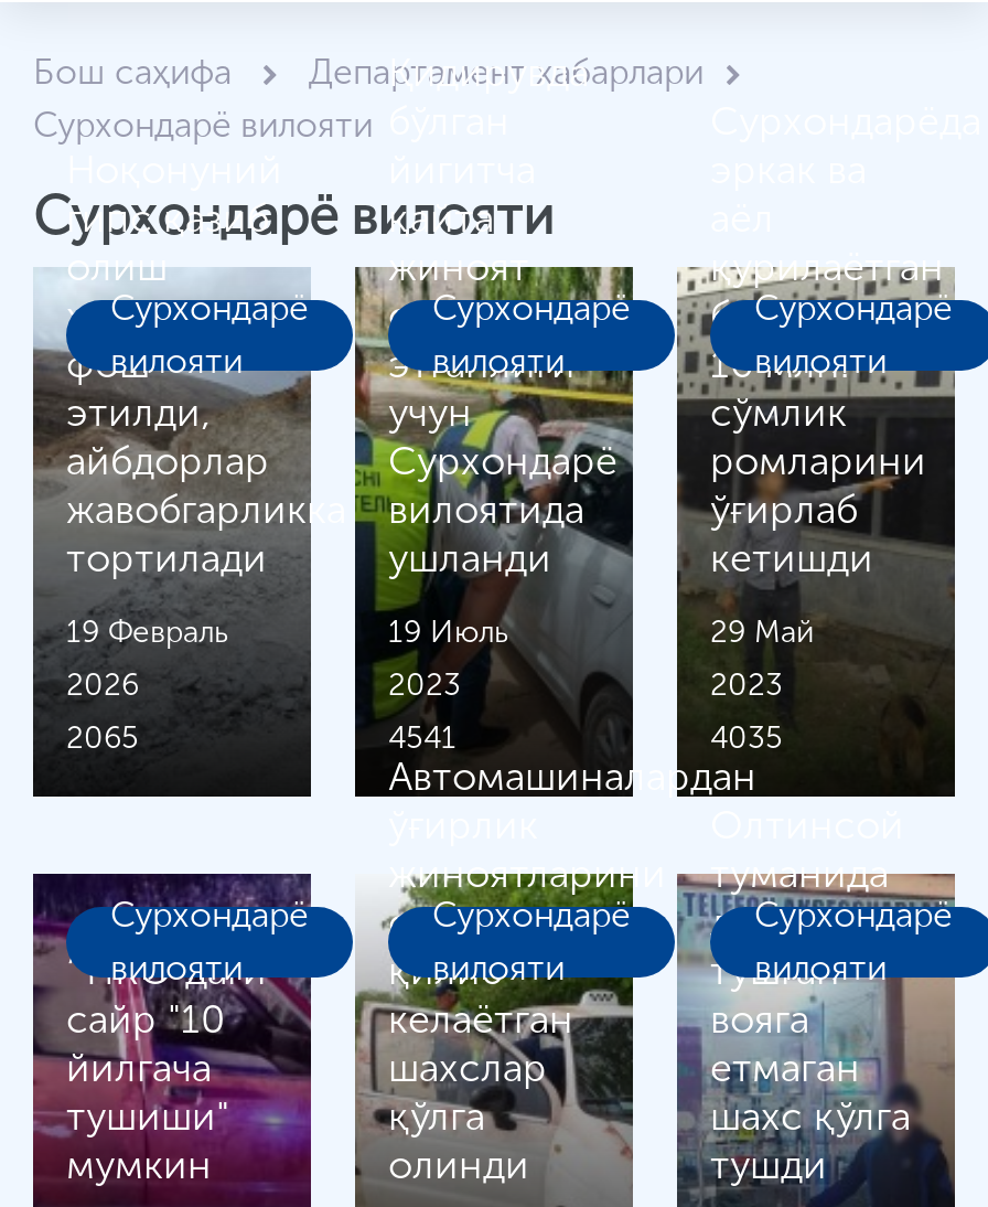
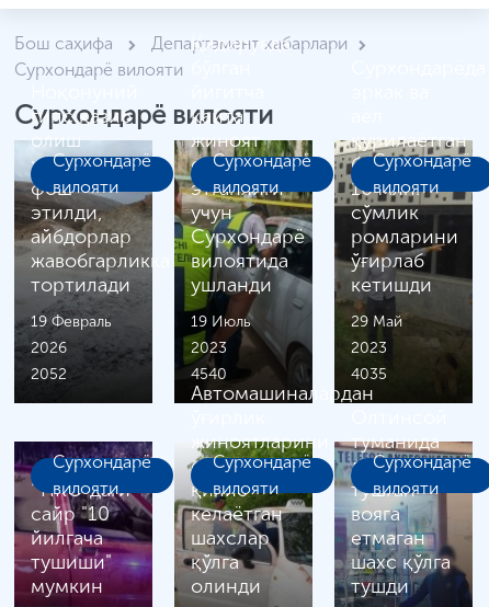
[66,719,139,757] 2065 -> [31,365,67,383] 2052
[388,719,457,757] 4541 -> [191,365,227,383] 4540

